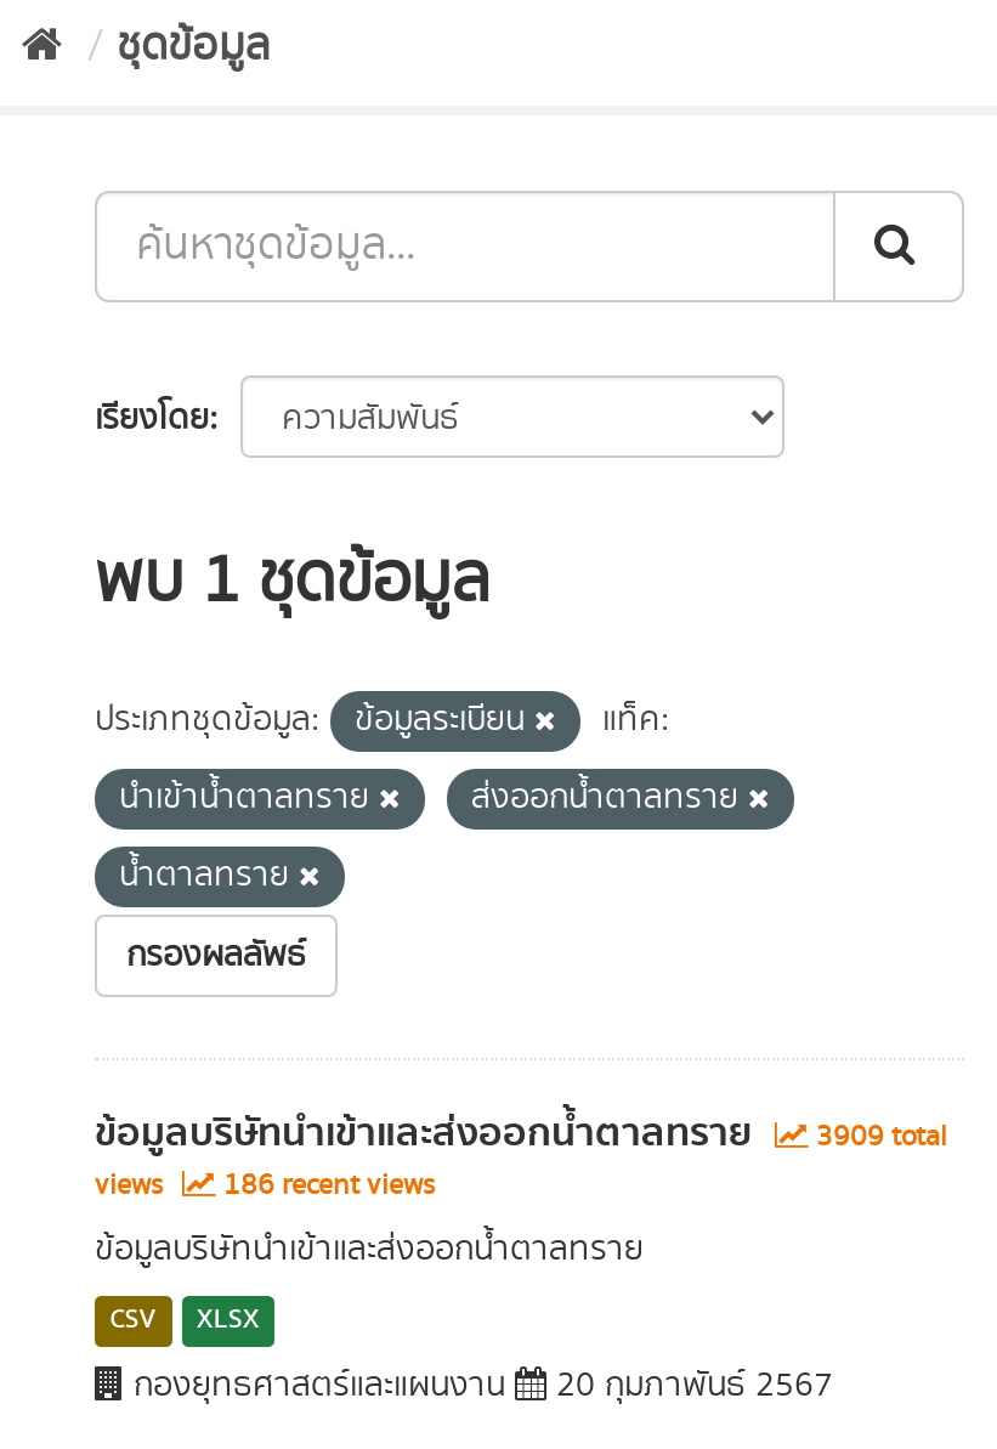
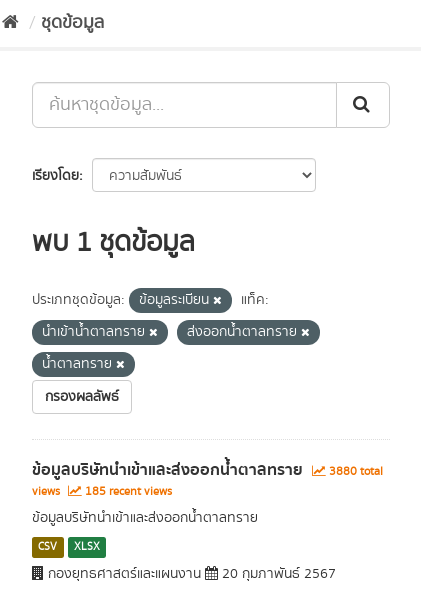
[95,1102,947,1165] ข้อมูลบริษัทนำเข้าและส่งออกน้ำตาลทราย 3909 total -> [32,457,383,483] ข้อมูลบริษัทนำเข้าและส่งออกน้ำตาลทราย 3880 total
[95,1165,435,1206] views 186 recent views -> [32,483,172,500] views 185 recent views

